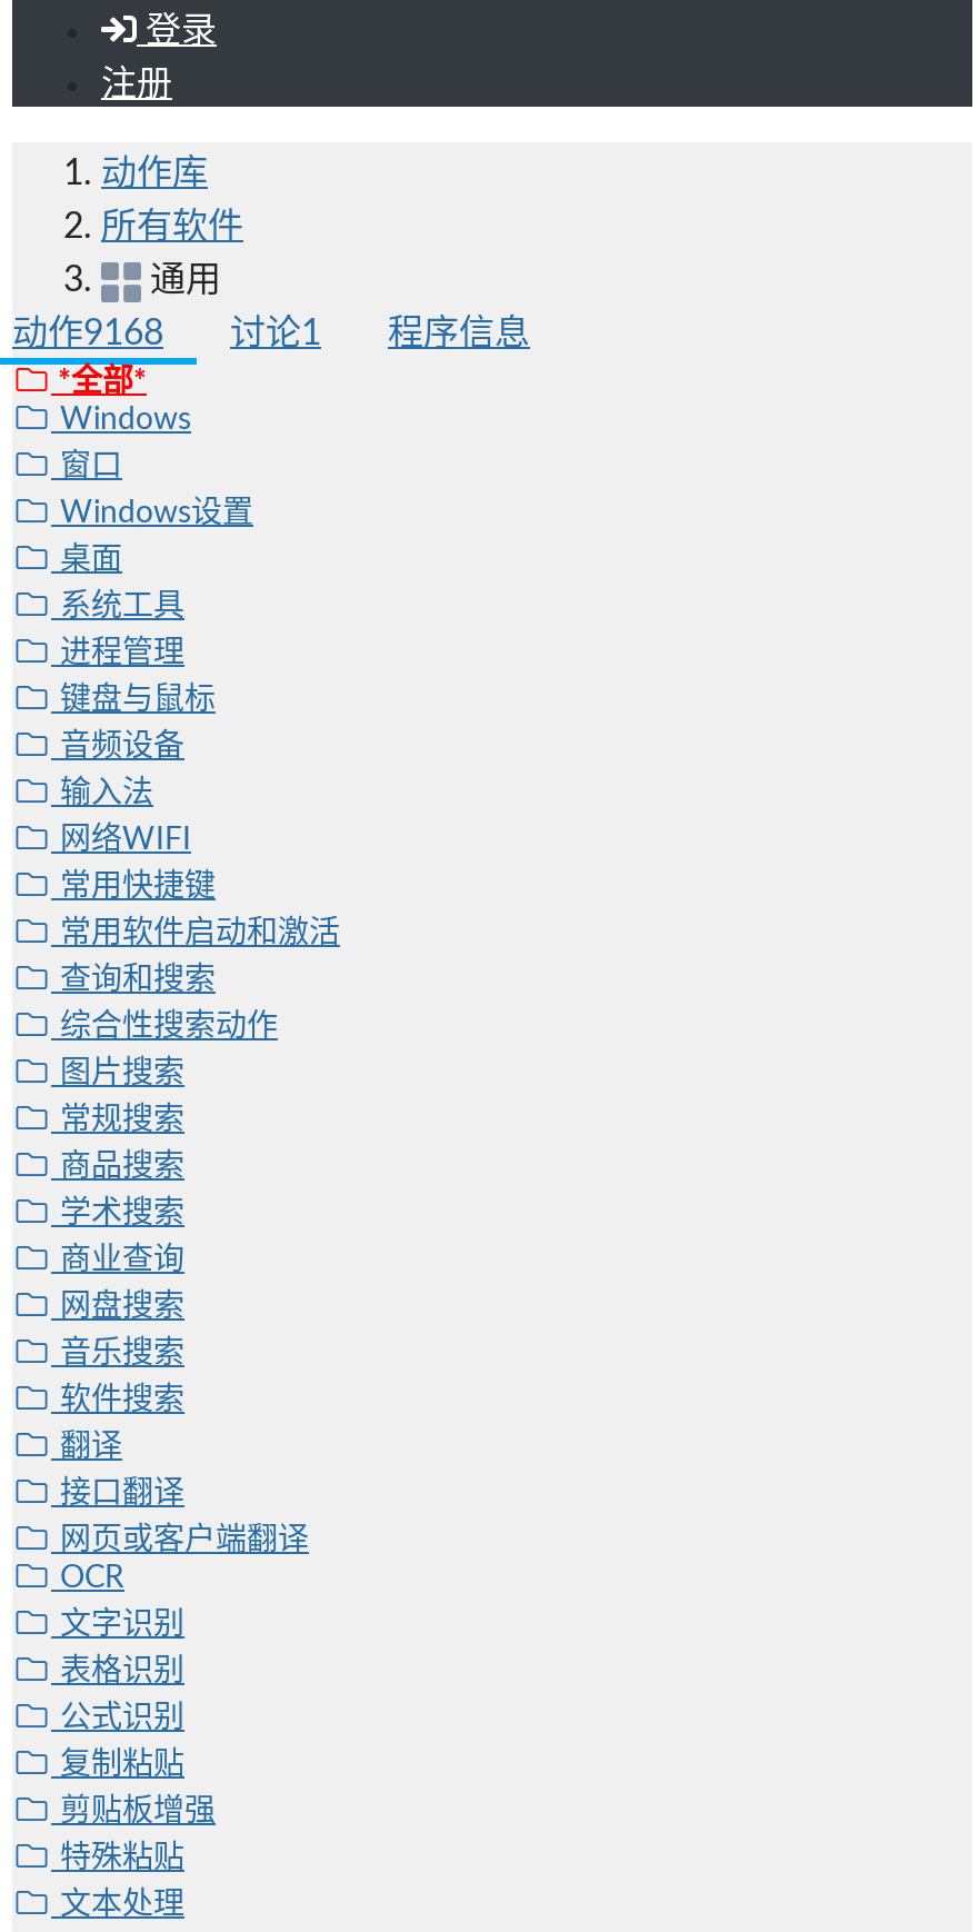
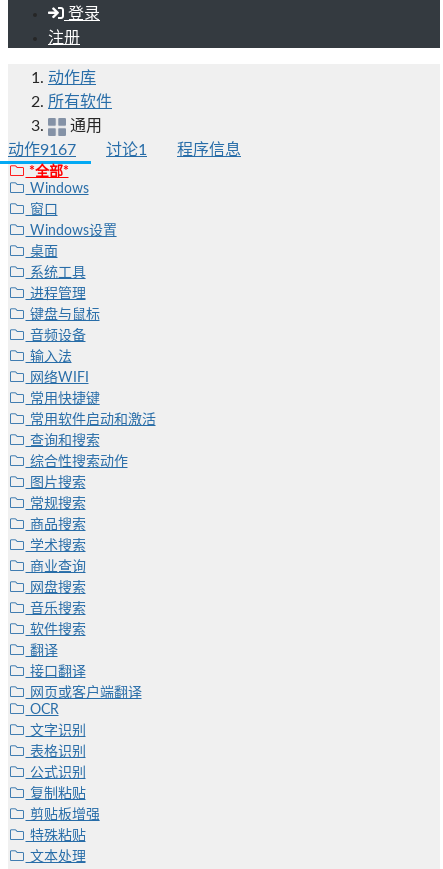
[12,316,530,351] 动作9168 讨论1 程序信息 -> [8,142,241,158] 动作9167 讨论1 程序信息

